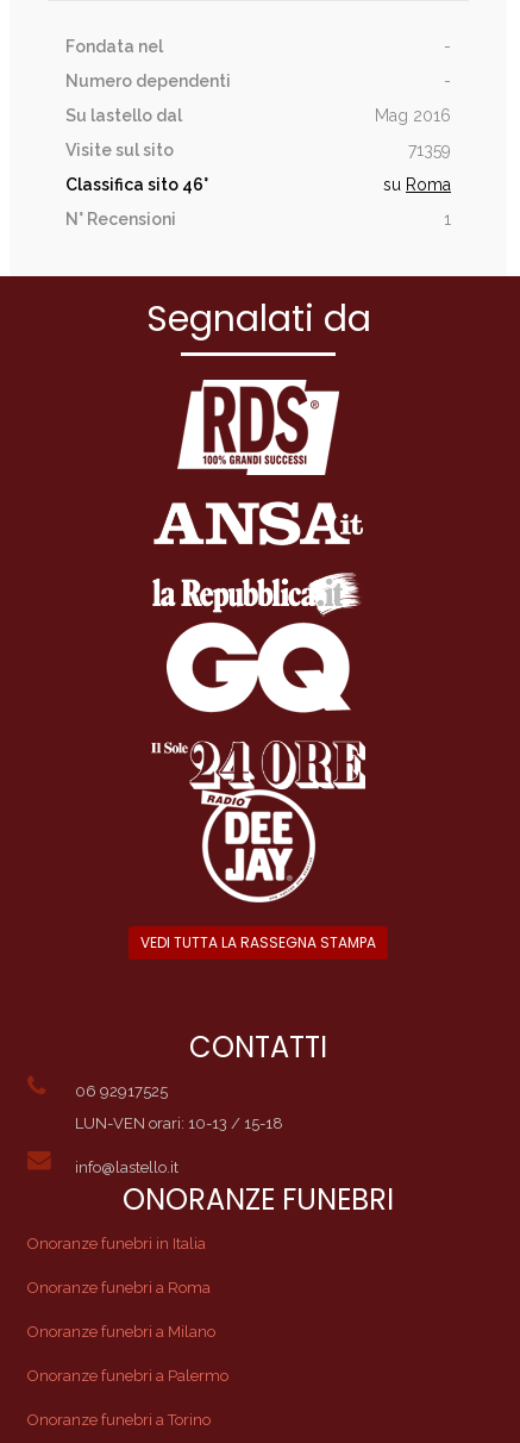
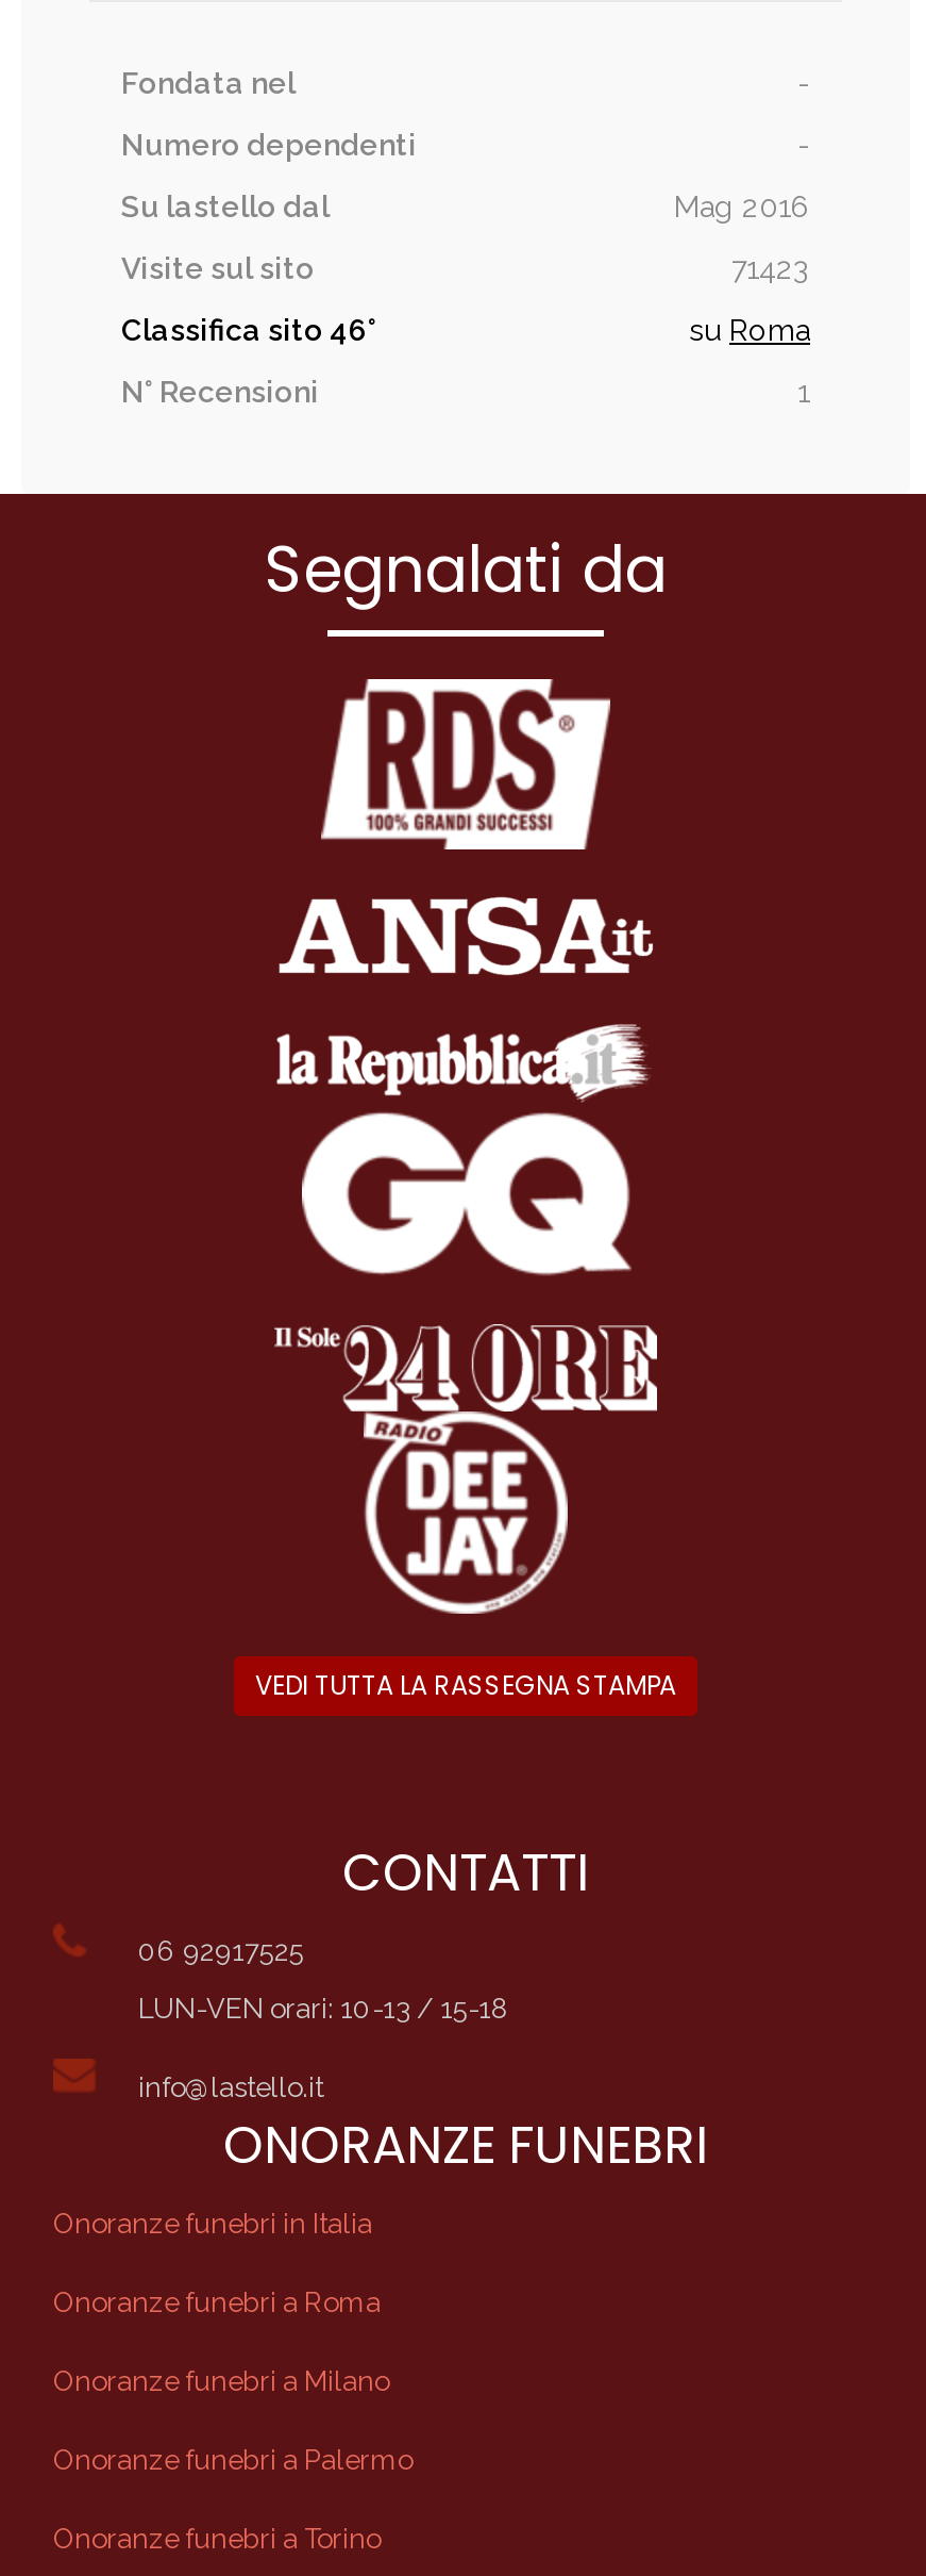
[408,140,451,160] 71359 -> [731,251,810,285] 71423

